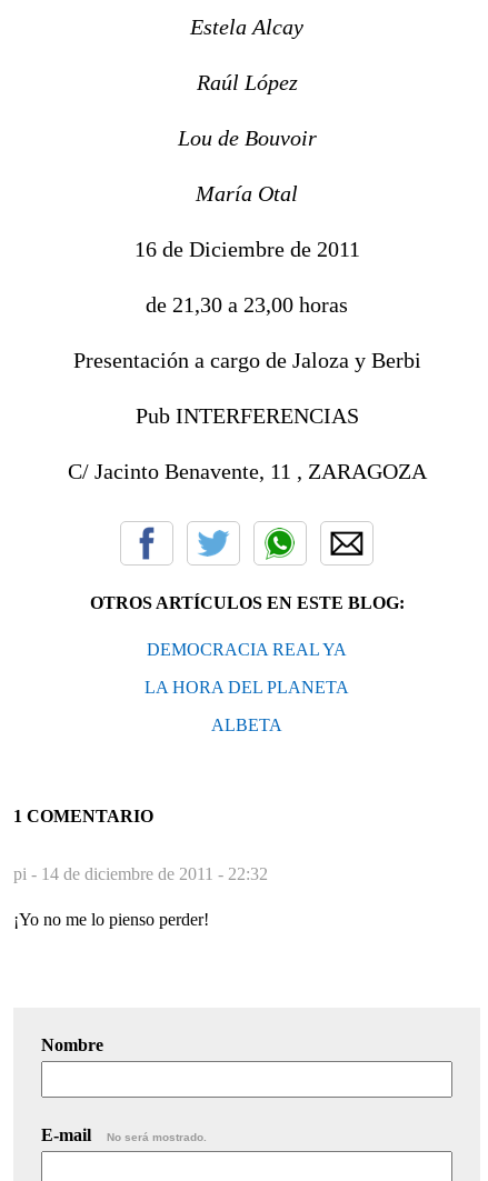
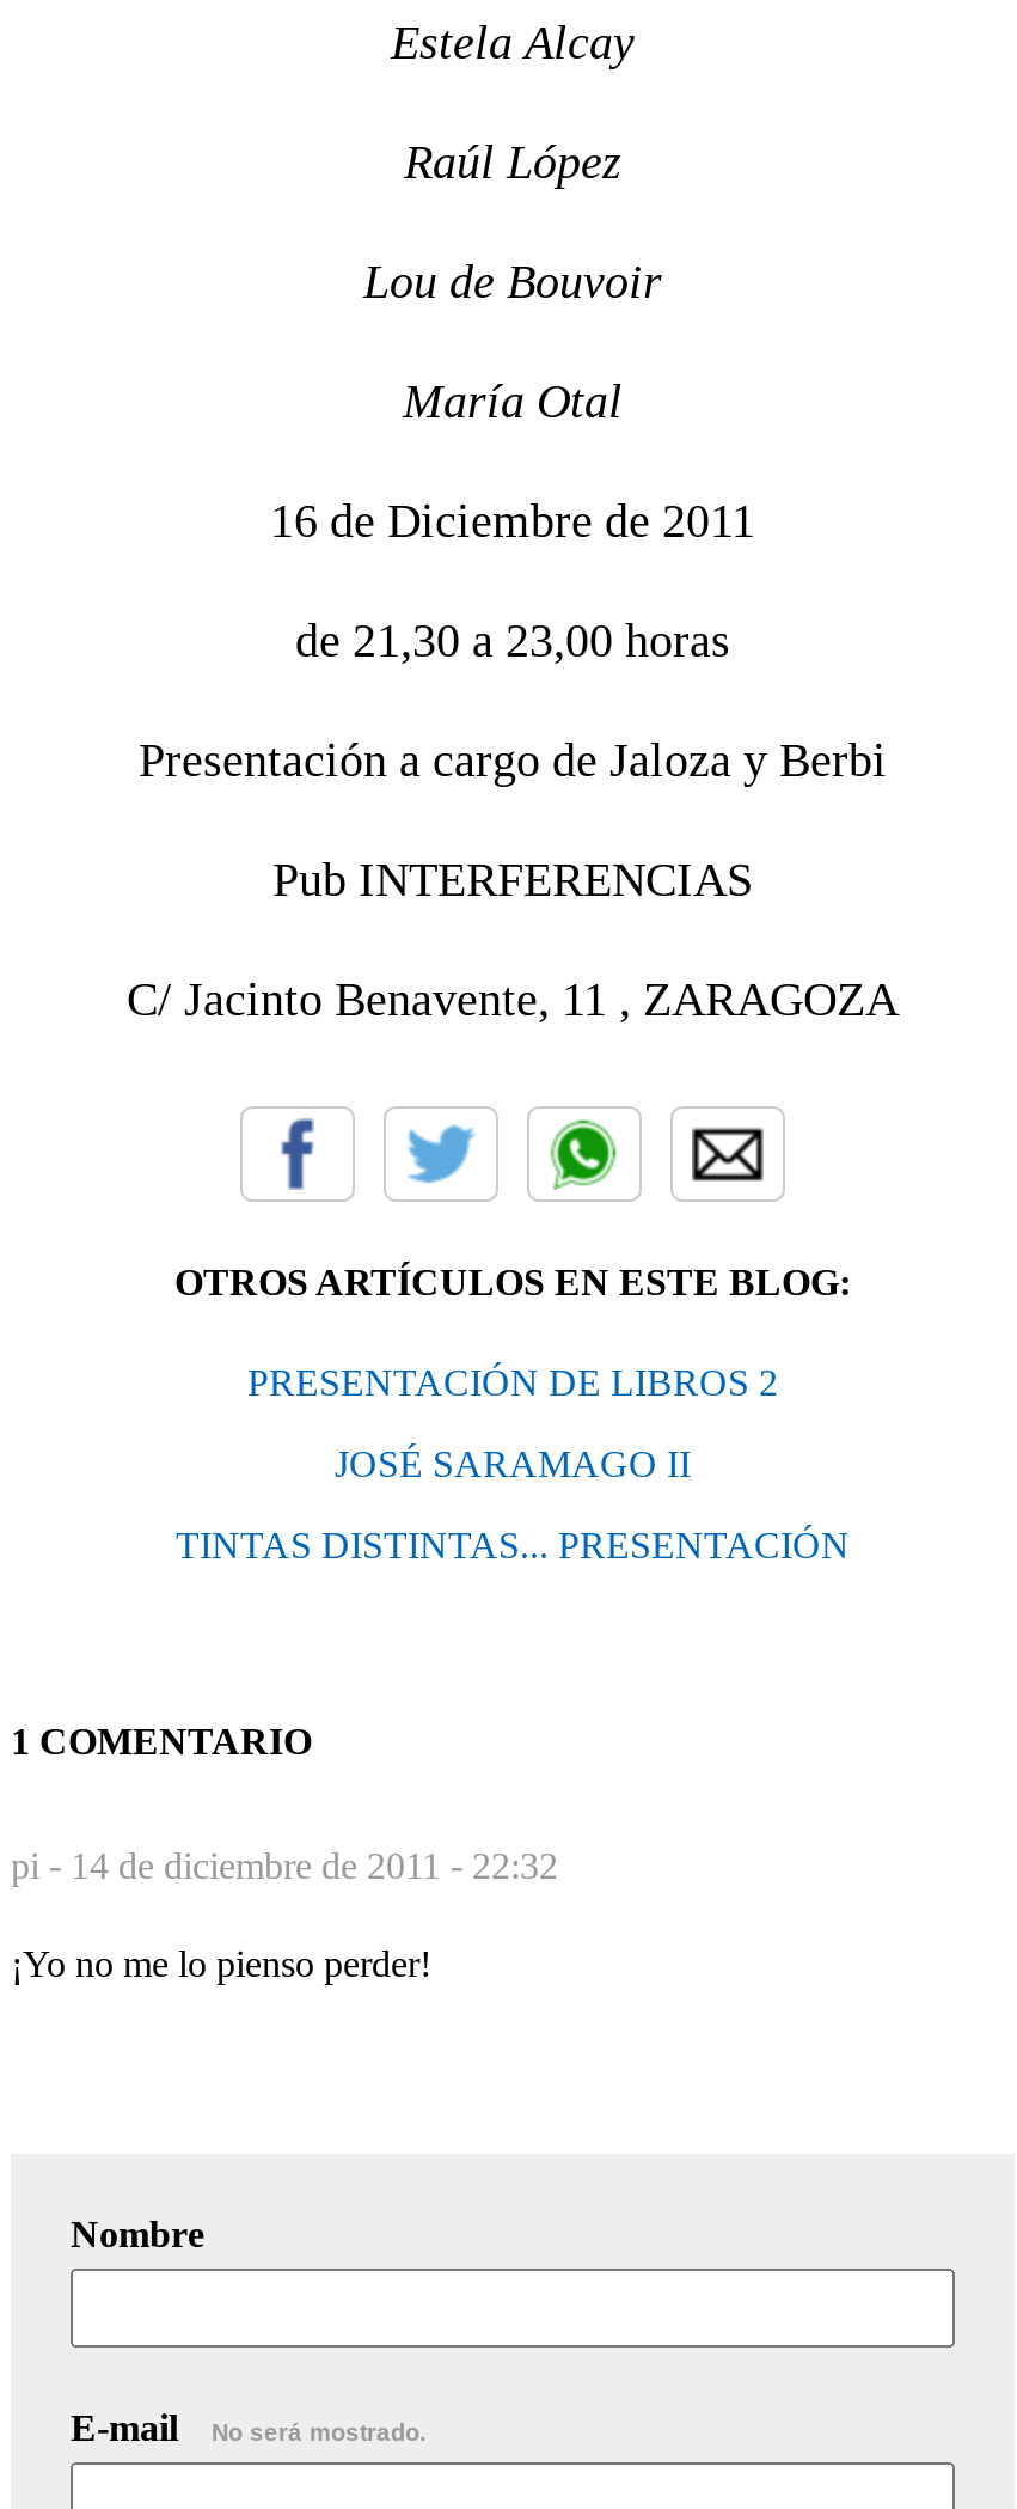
[147,640,347,659] DEMOCRACIA REAL YA -> [247,1362,778,1402] PRESENTACIÓN DE LIBROS 2
[145,677,349,696] LA HORA DEL PLANETA -> [335,1443,691,1484] JOSÉ SARAMAGO II
[211,715,282,734] ALBETA -> [176,1524,850,1565] TINTAS DISTINTAS... PRESENTACIÓN

